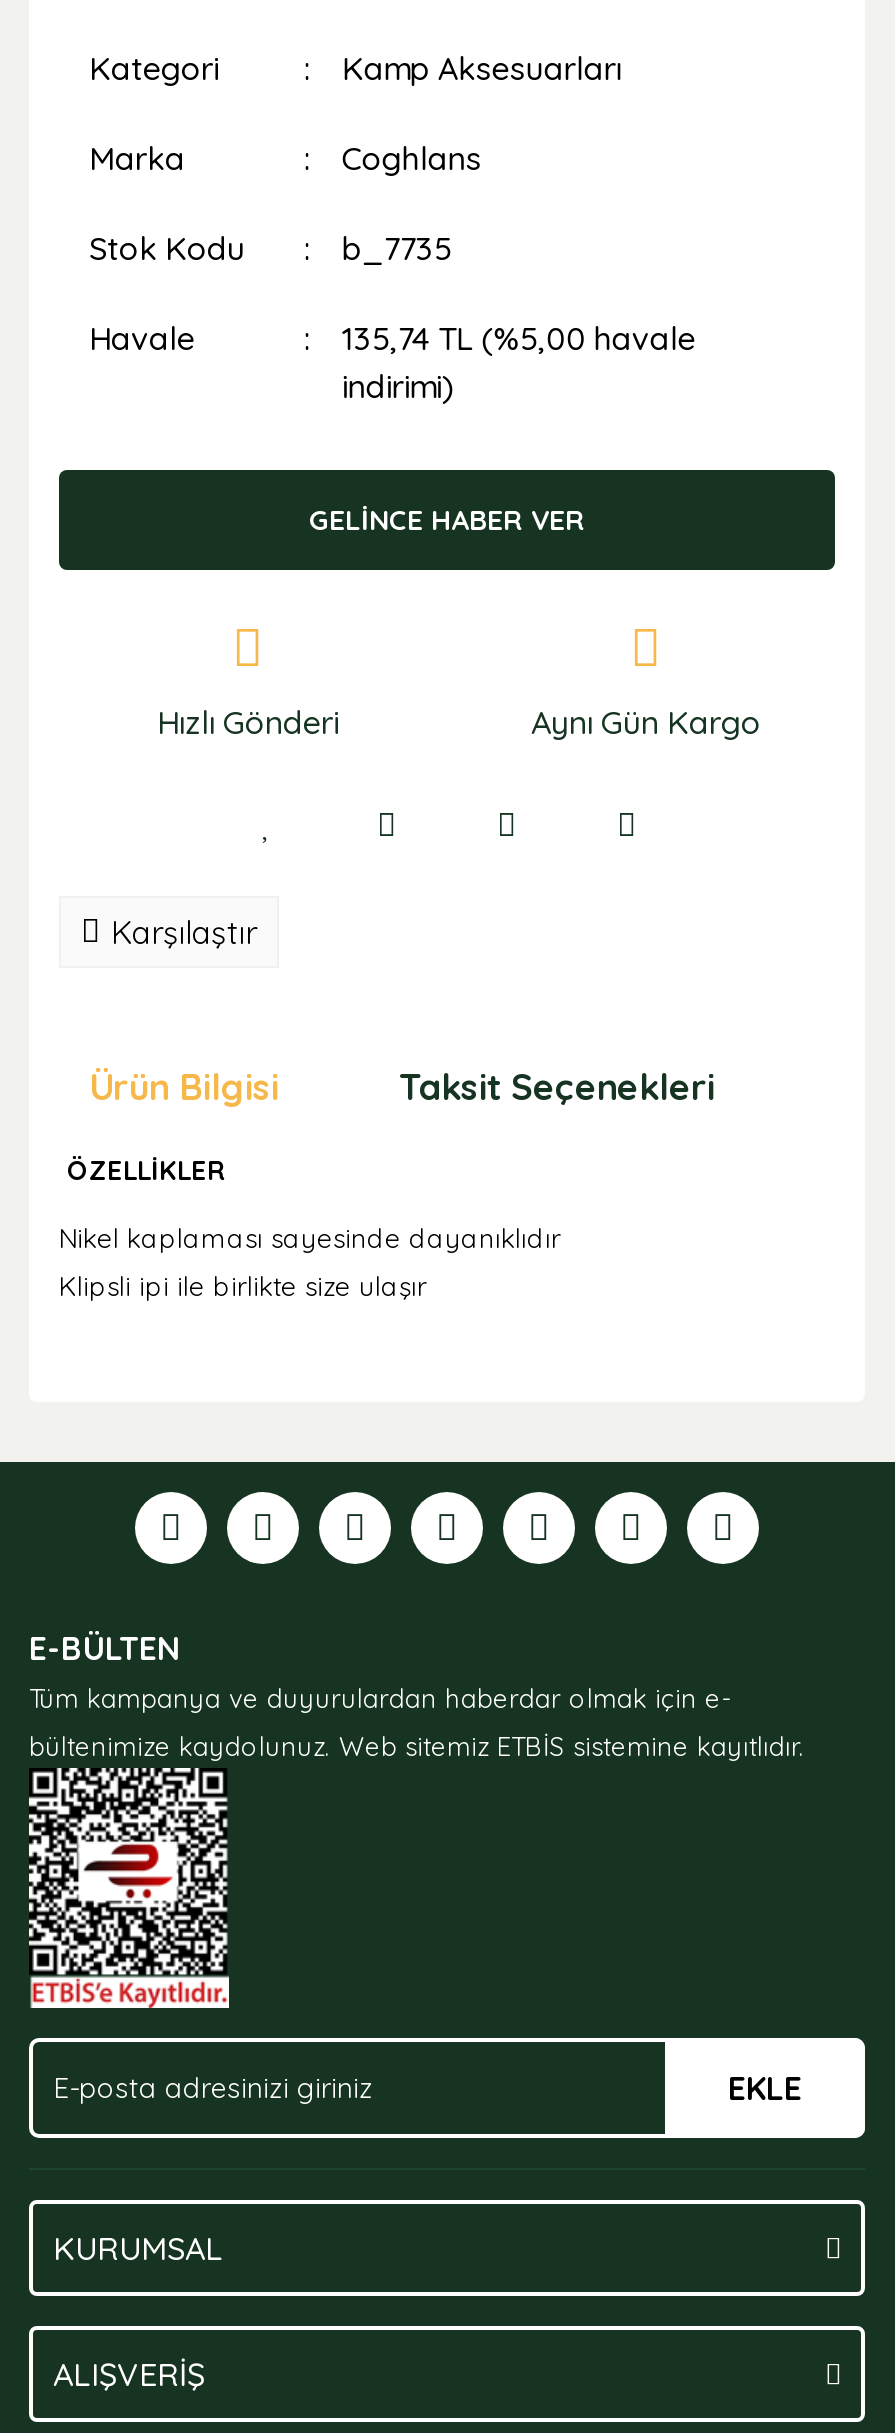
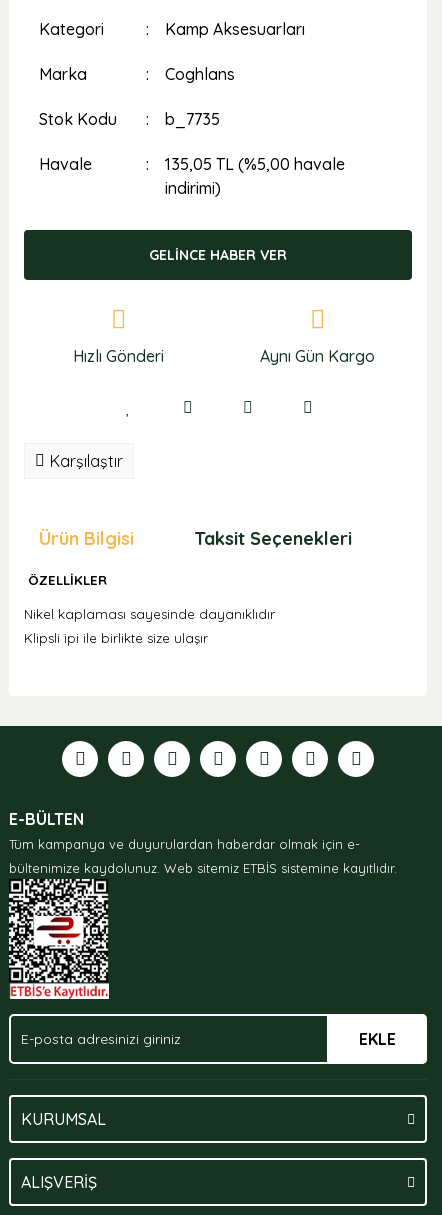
[342,318,696,358] 135,74 TL (%5,00 havale -> [165,154,345,174] 135,05 TL (%5,00 havale

